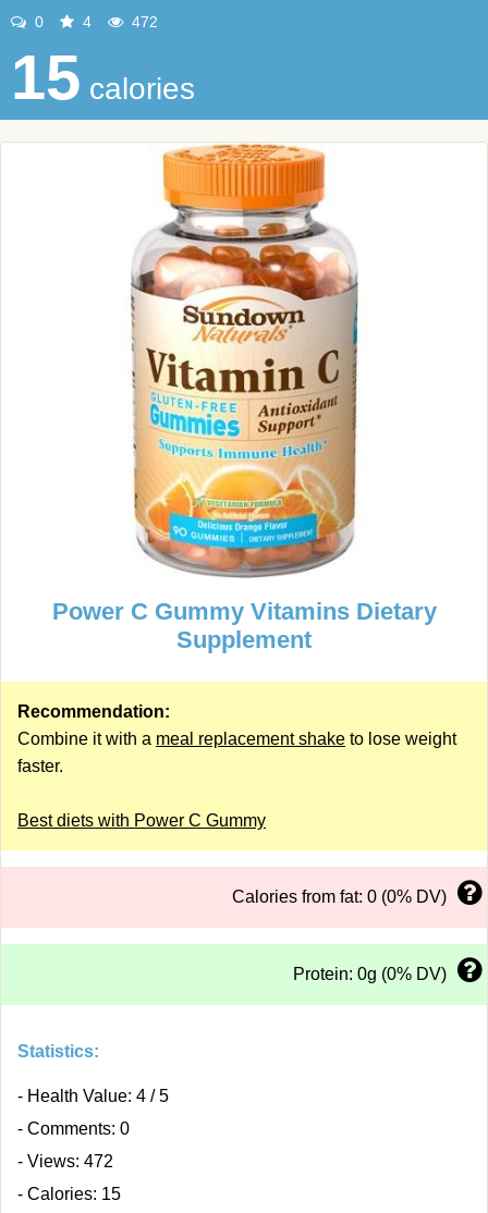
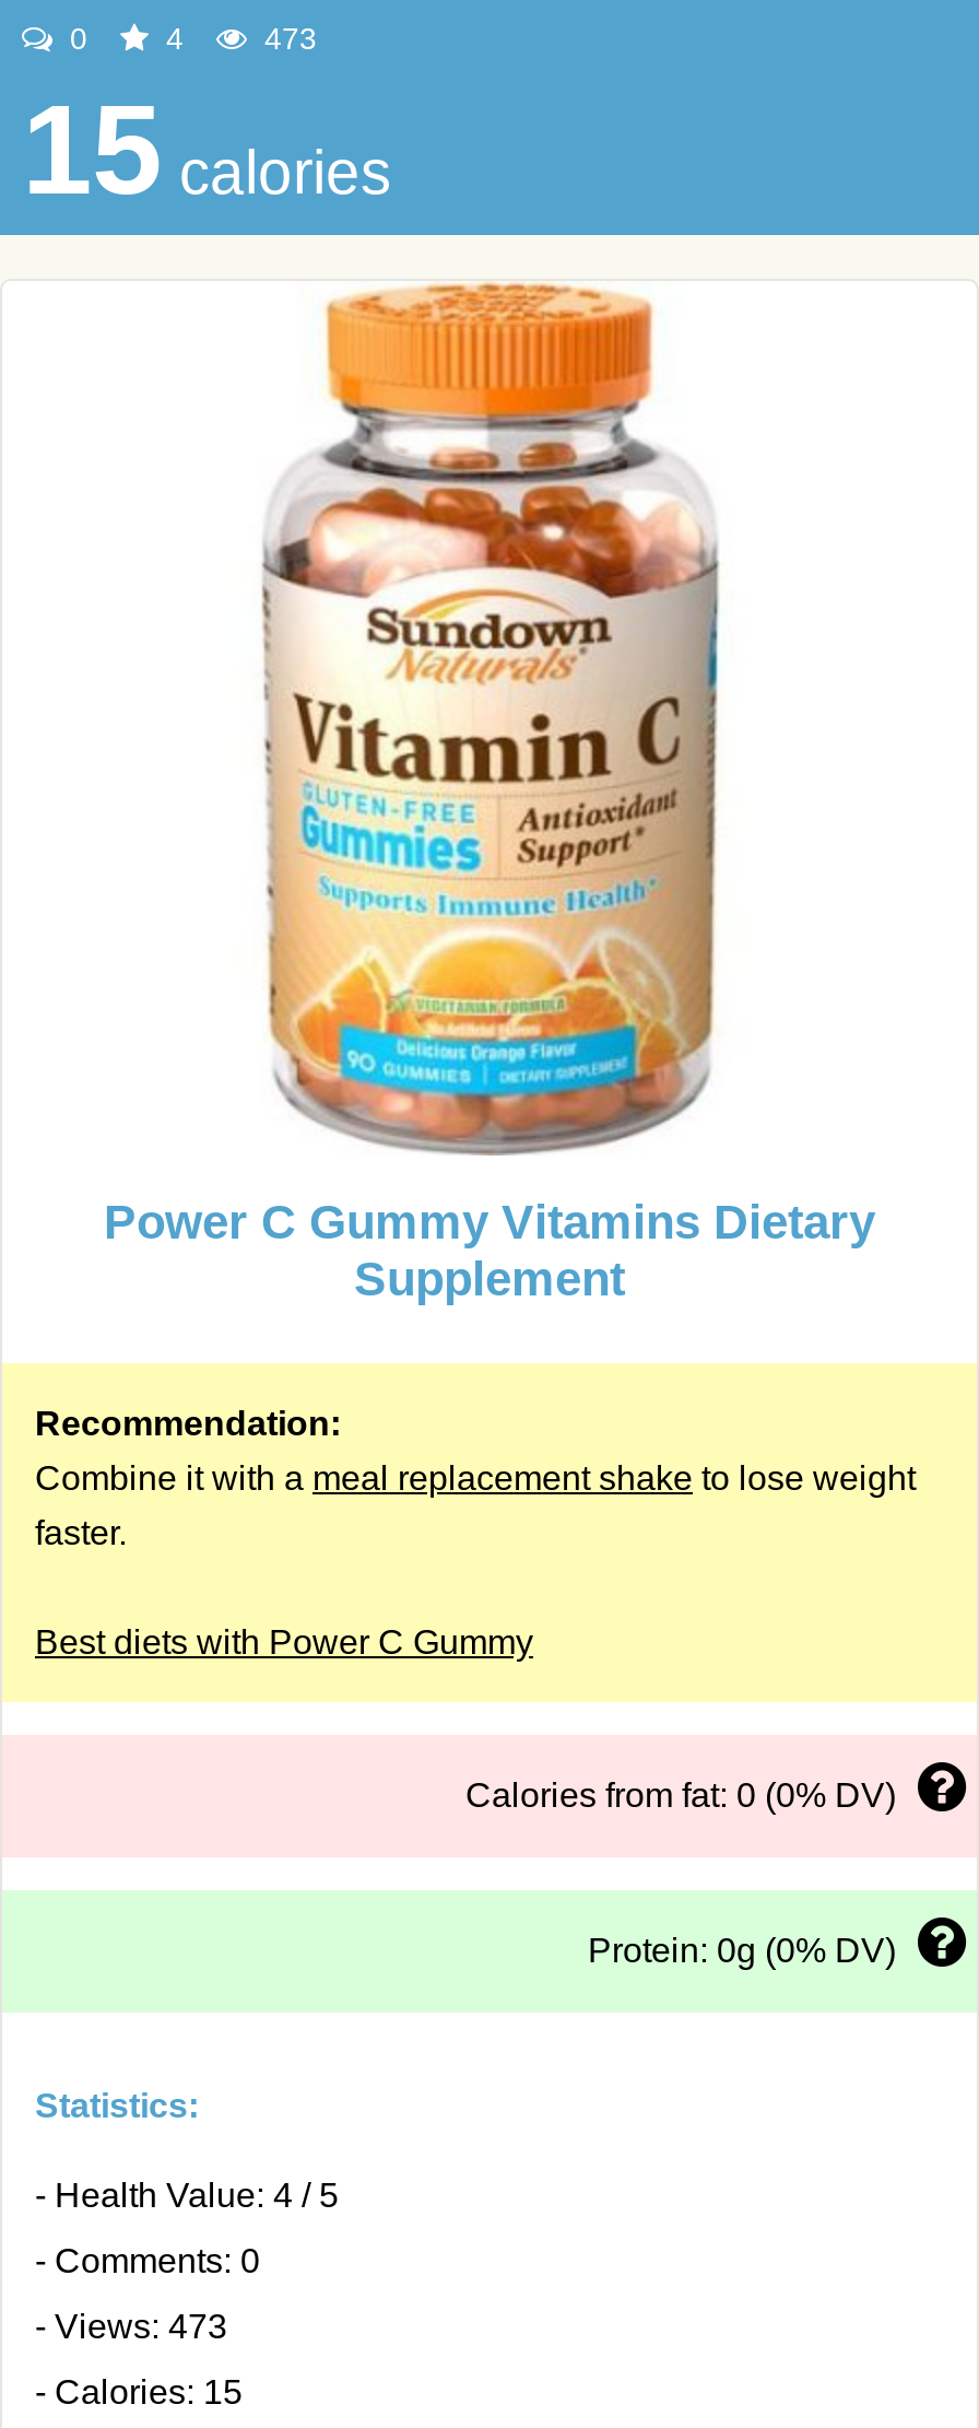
[127,13,158,30] 472 -> [256,21,317,56] 473
[17,1152,113,1171] - Views: 472 -> [35,2308,227,2345] - Views: 473

